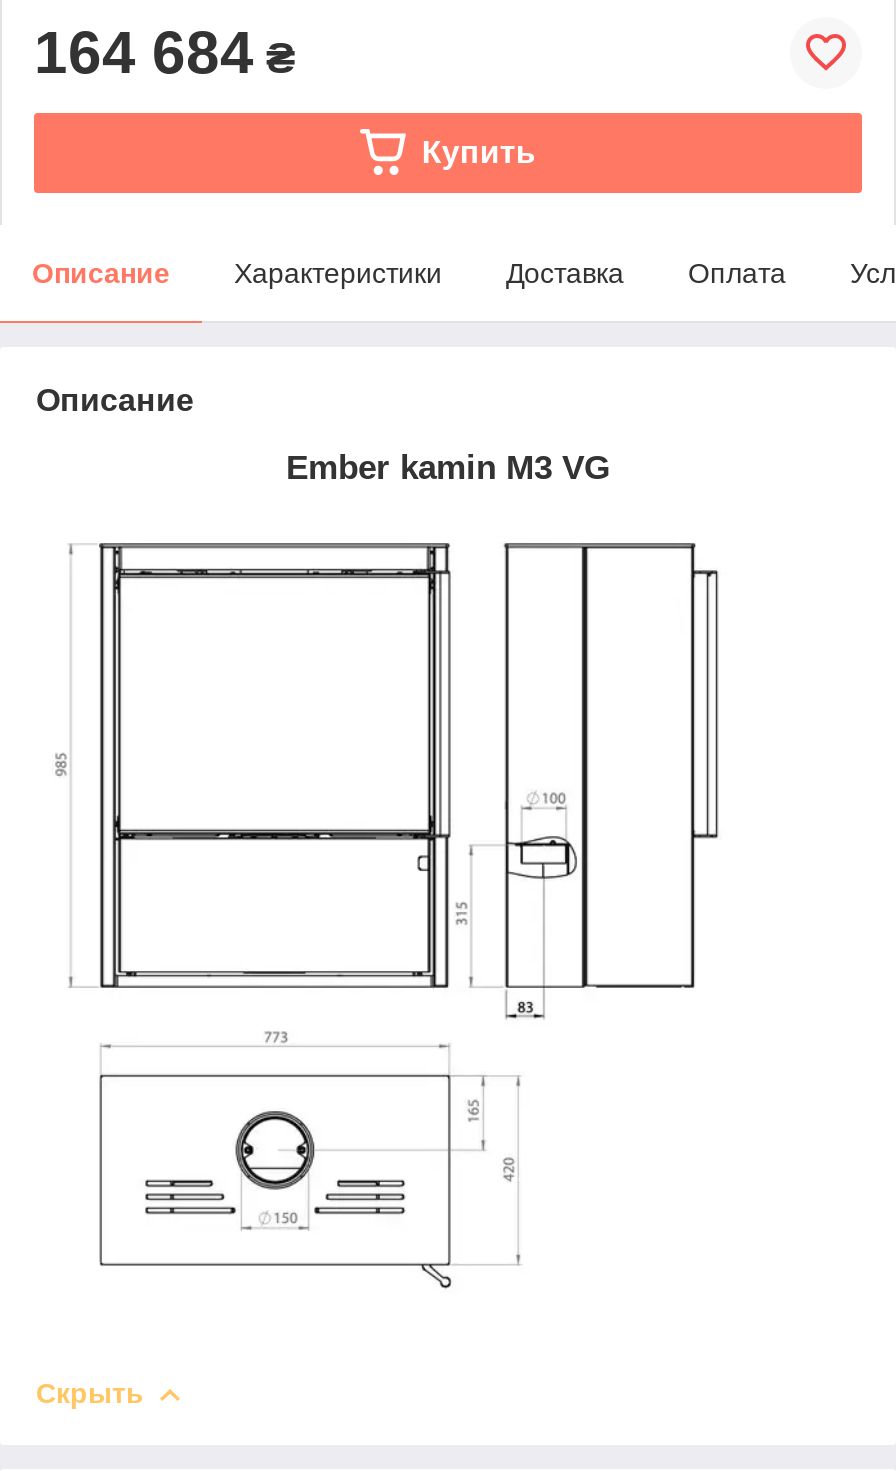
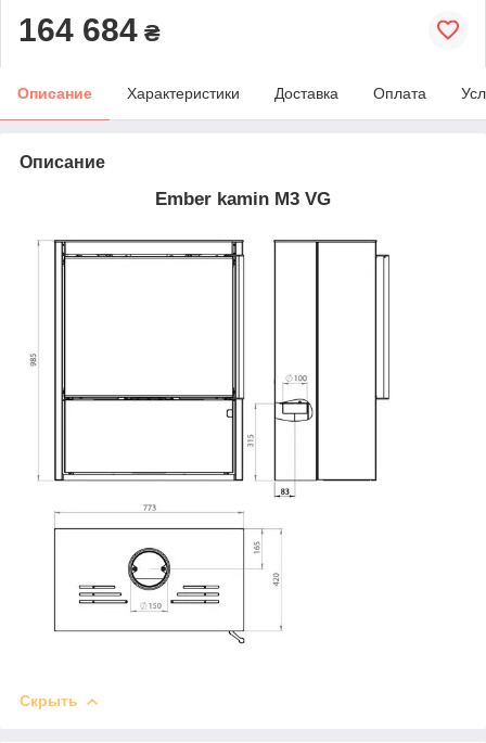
[422,135,536,169] Купить -> none

